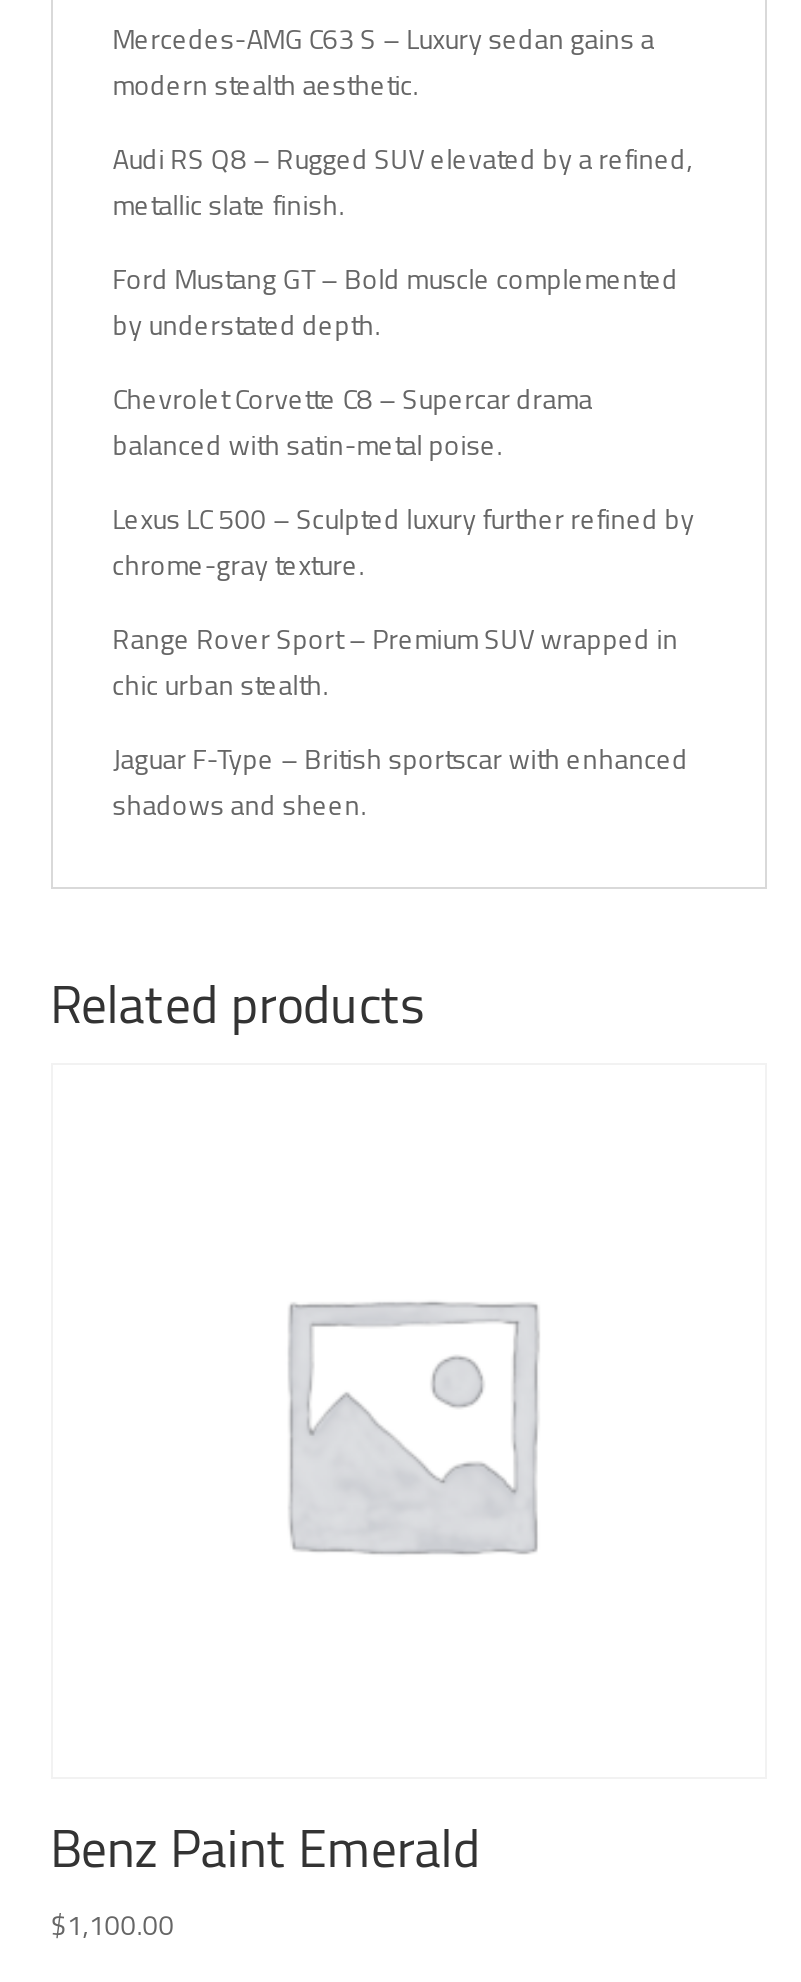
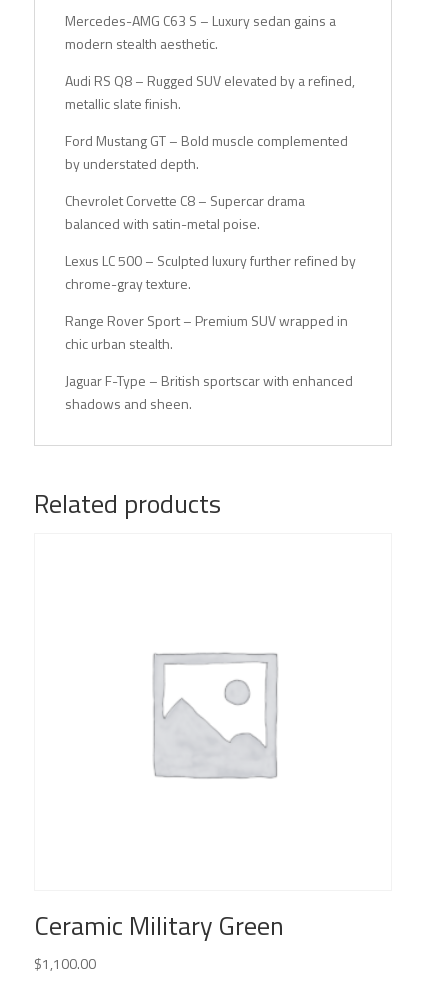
[51,1810,481,1888] Benz Paint Emerald -> [34,906,284,945] Ceramic Military Green

